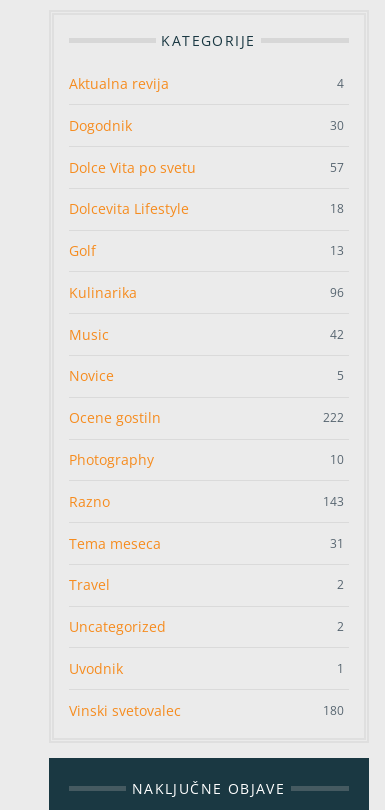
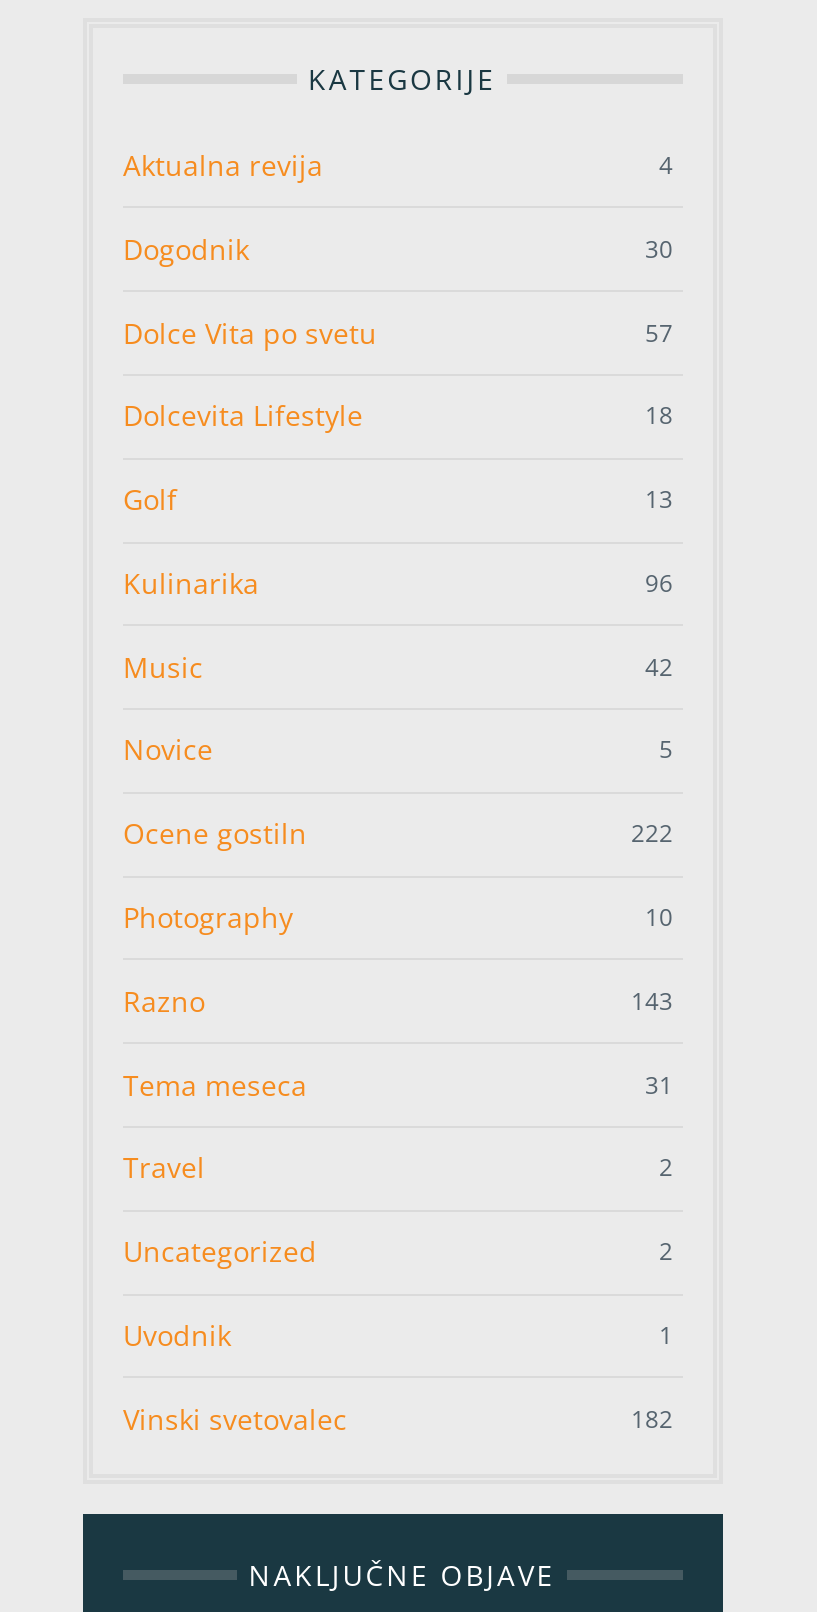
[323,702,344,719] 180 -> [631,1401,673,1435] 182

